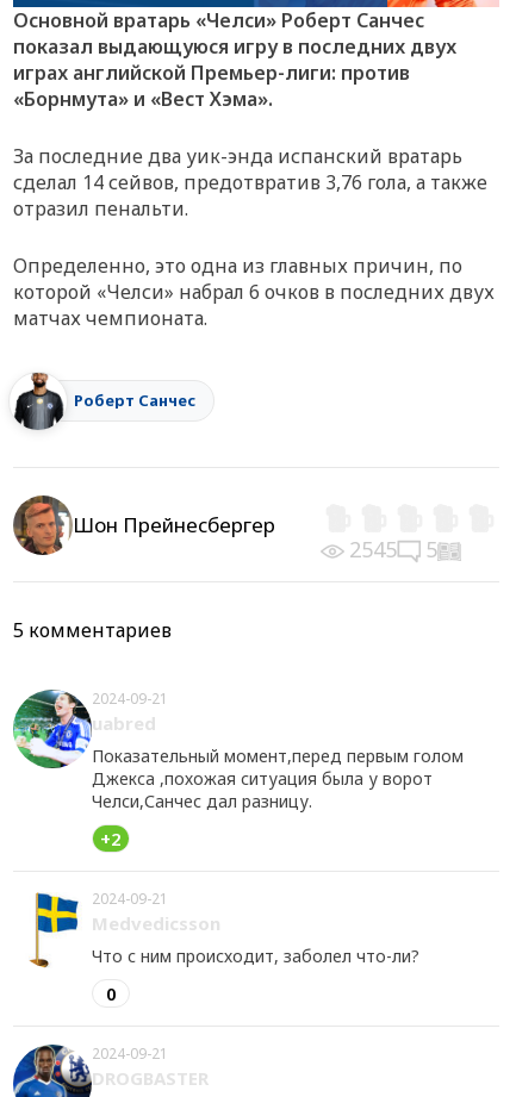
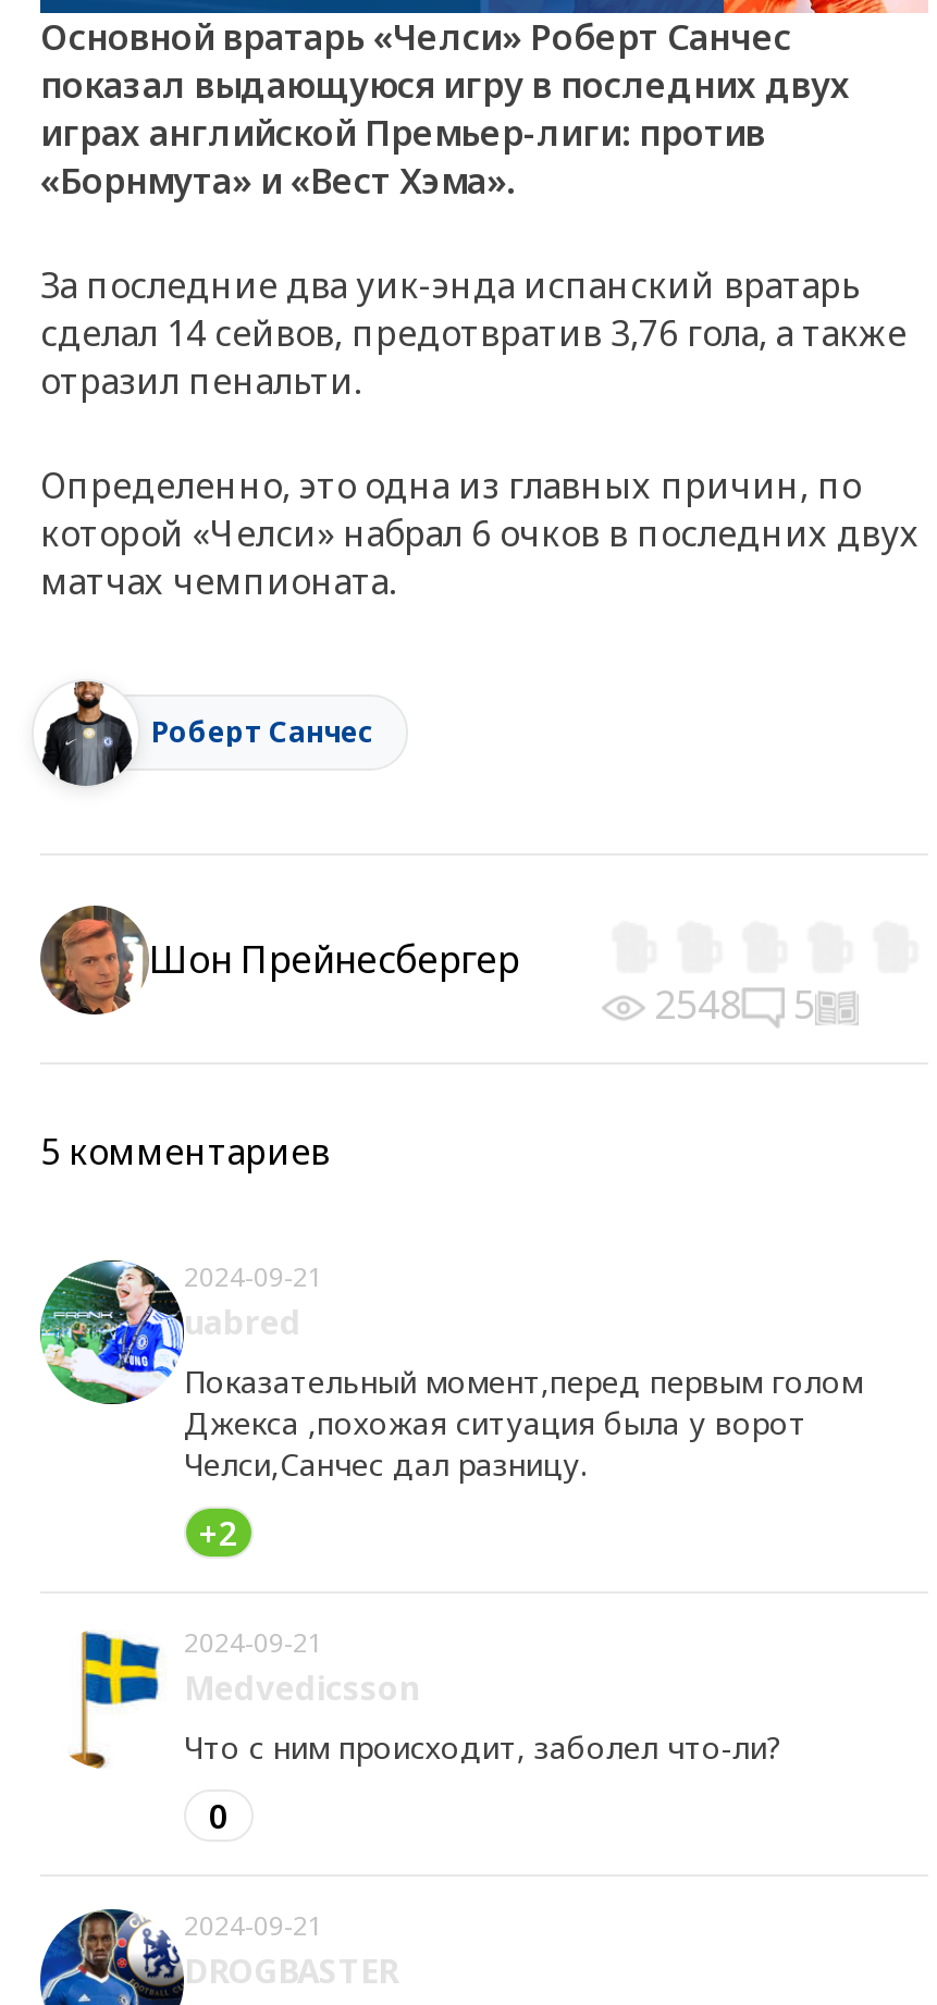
[349,535,437,564] 2545 5 -> [654,978,815,1030] 2548 5

